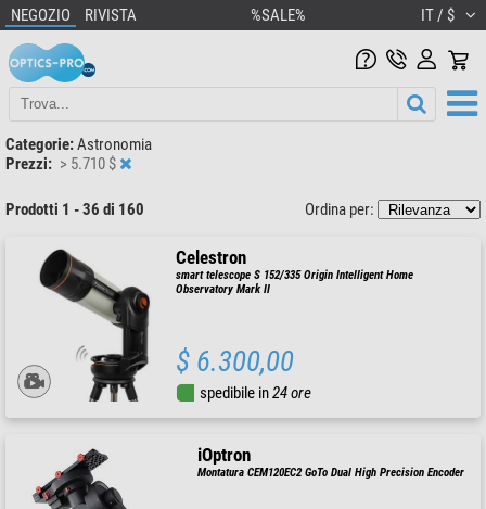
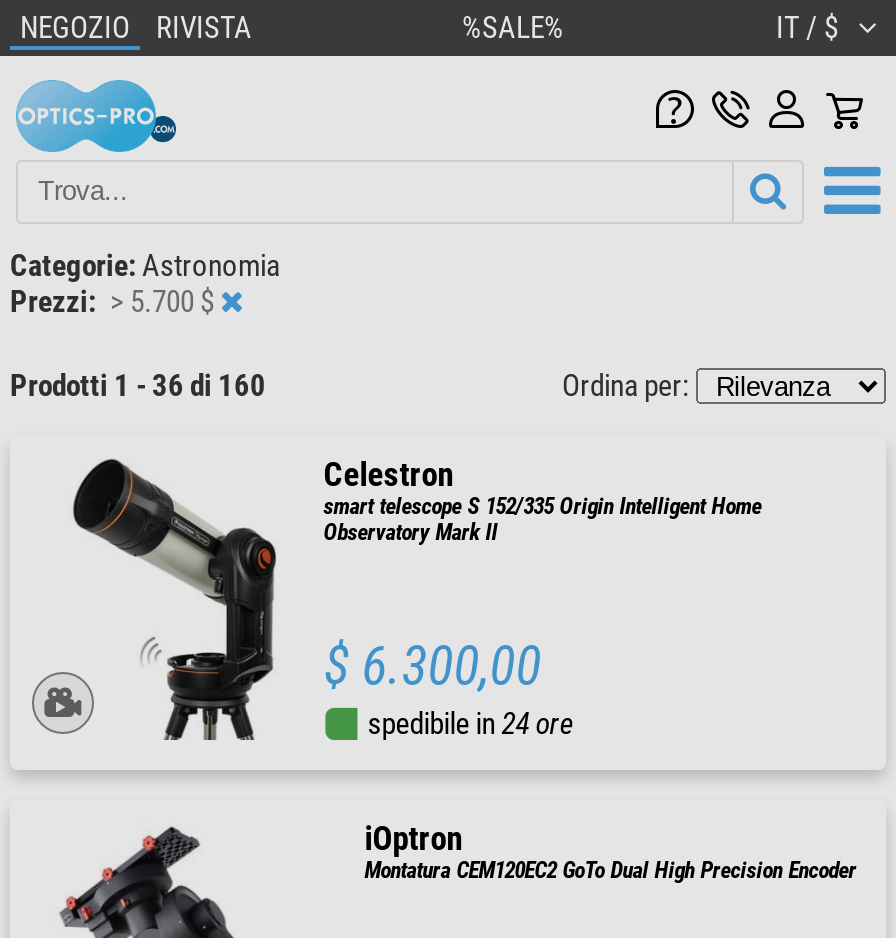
[5,154,116,174] Prezzi: > 5.710 $ -> [10,284,214,320] Prezzi: > 5.700 $

